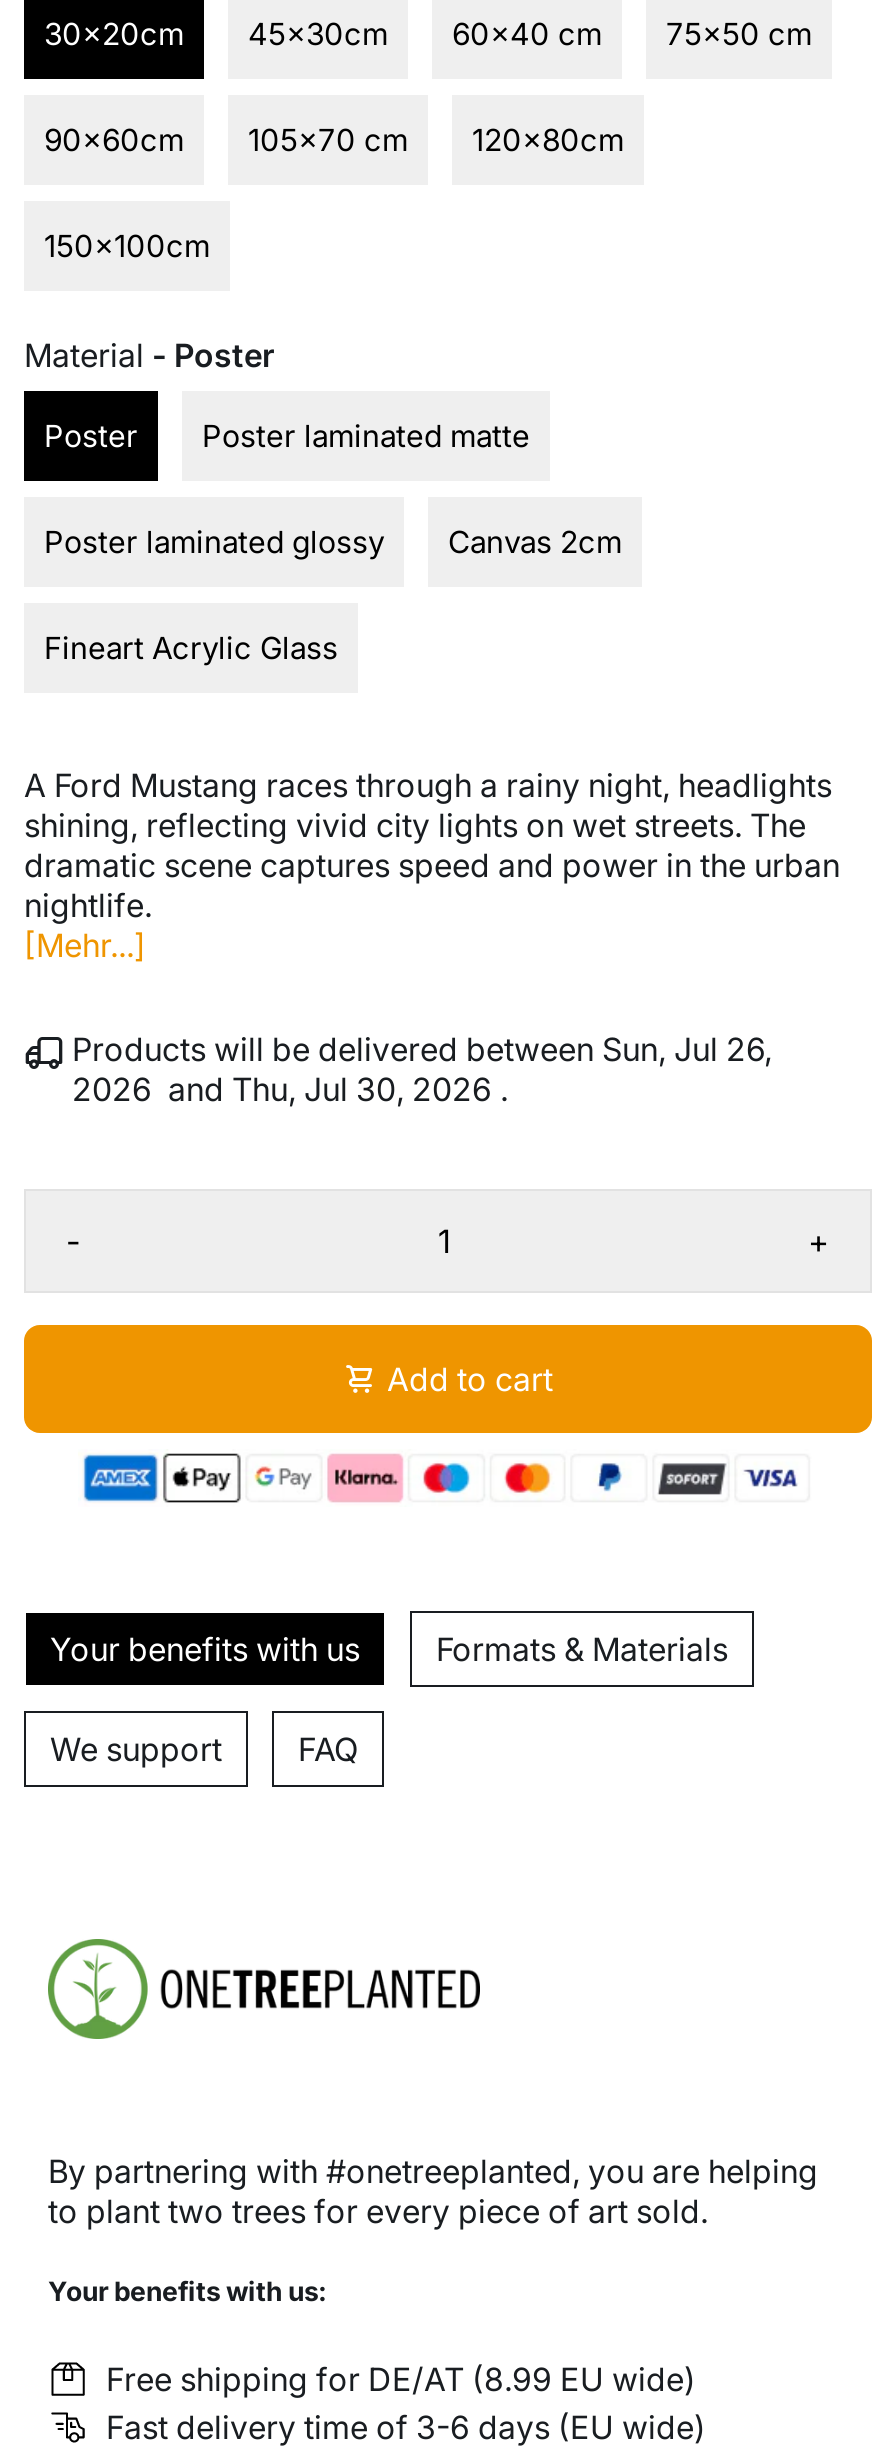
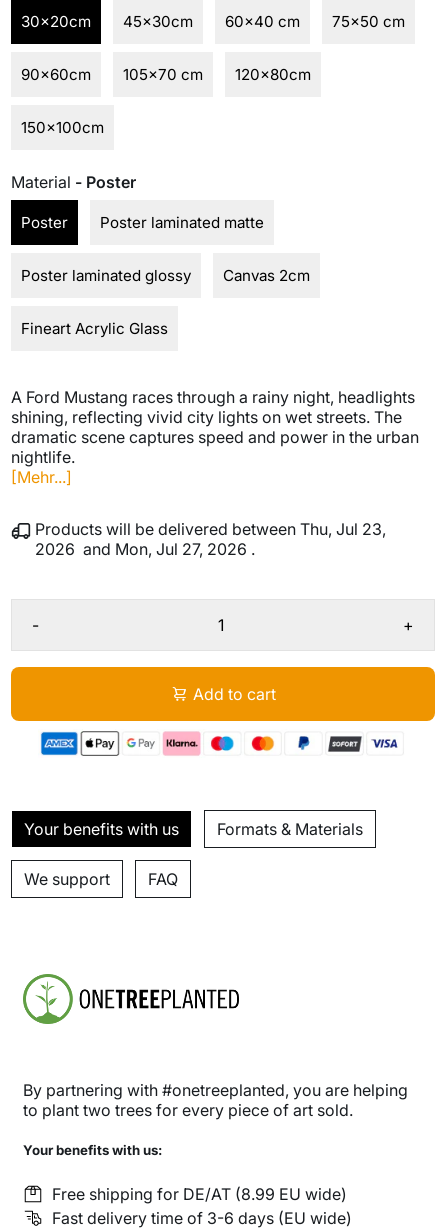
[72,1029,772,1069] Products will be delivered between Sun, Jul 26, -> [35,519,386,539] Products will be delivered between Thu, Jul 23,
[72,1069,508,1109] 2026 and Thu, Jul 30, 2026 . -> [35,539,255,559] 2026 and Mon, Jul 27, 2026 .

